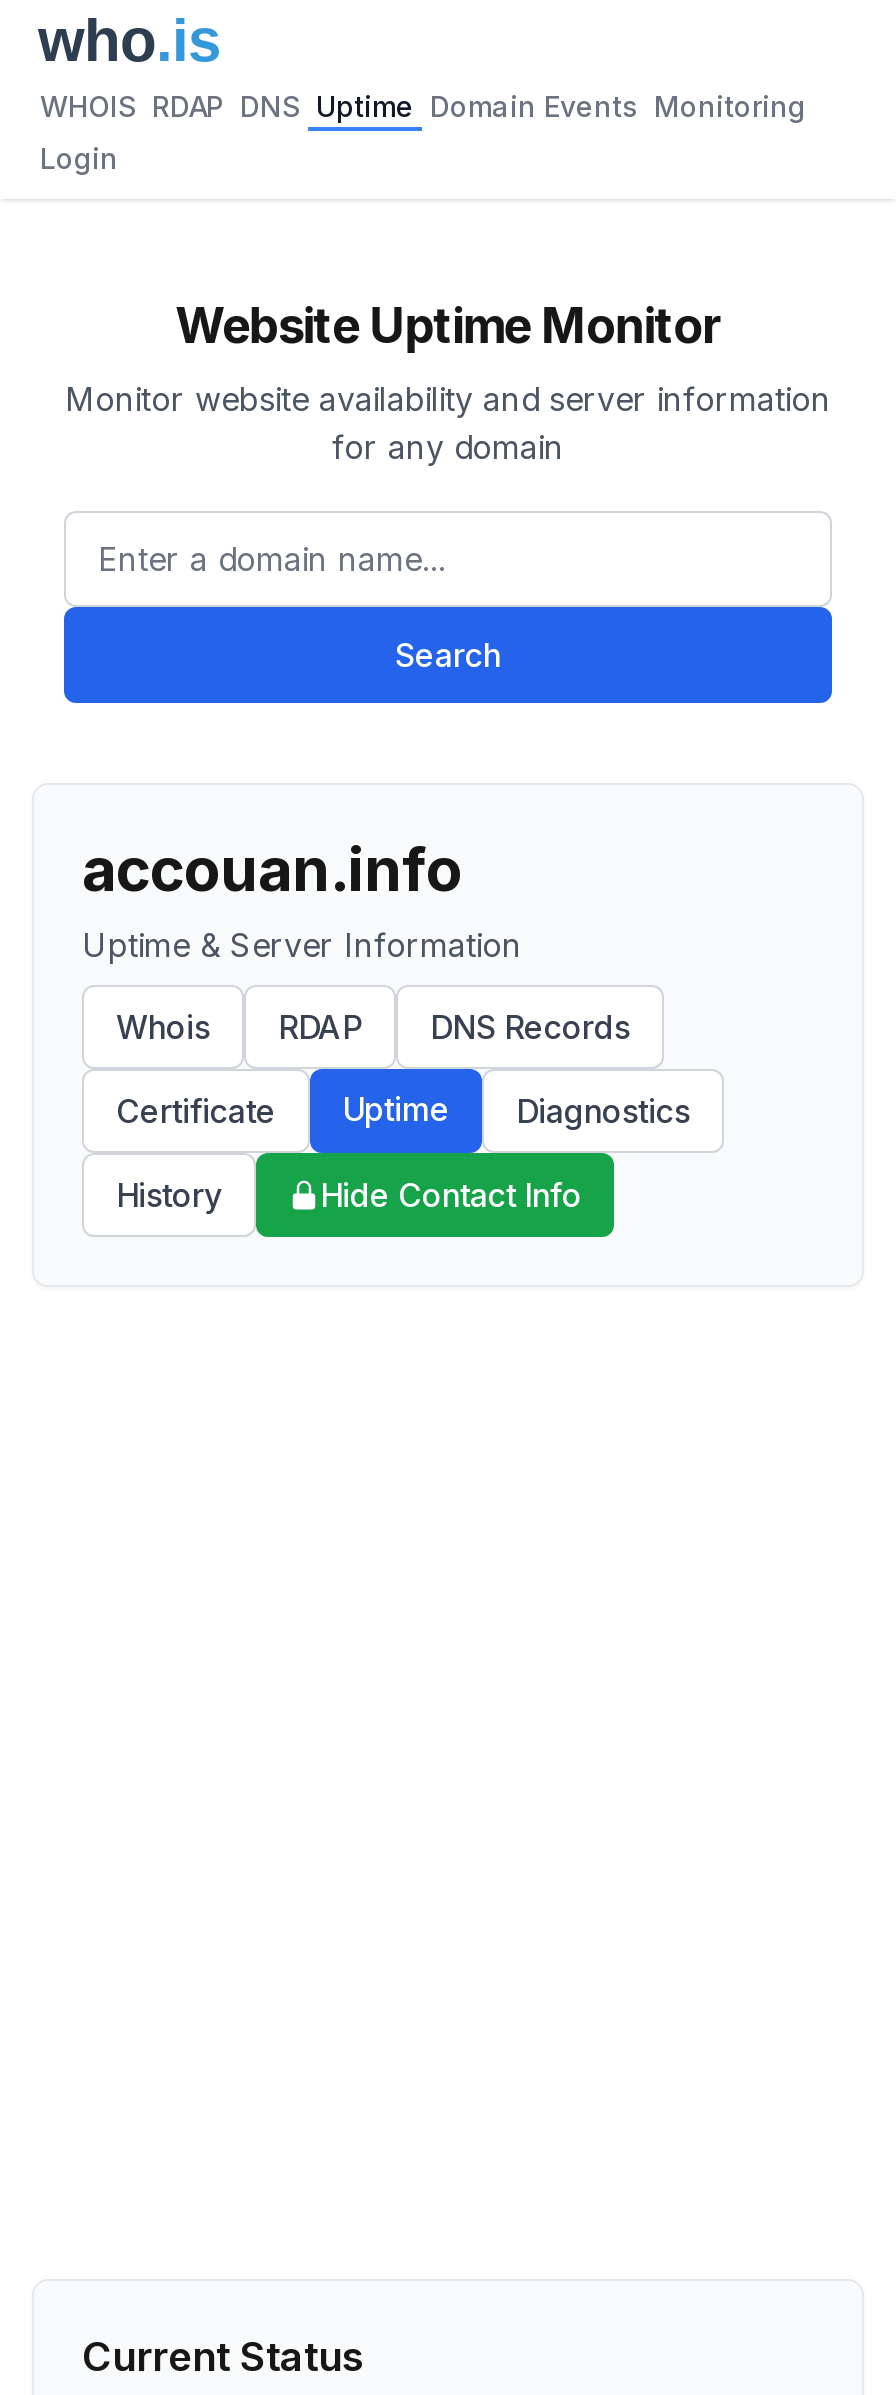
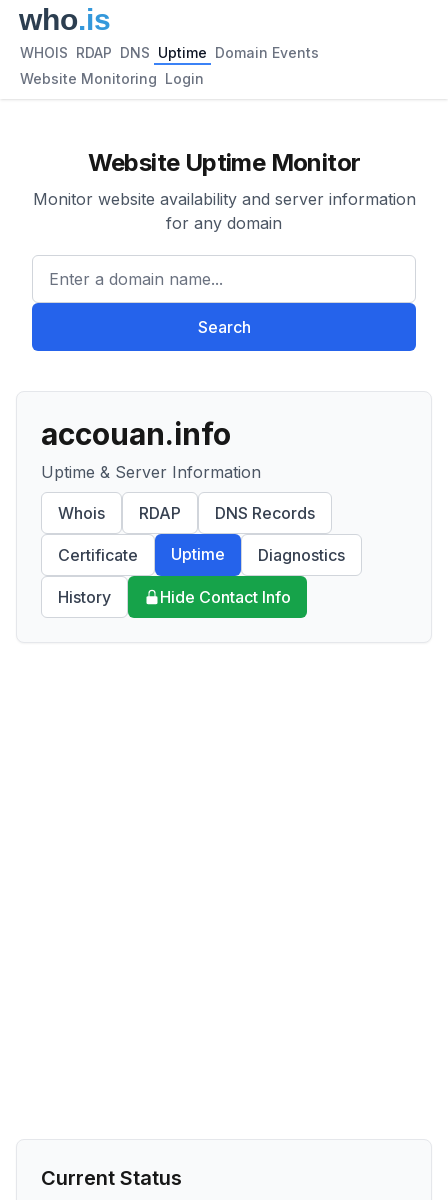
[40,89,806,123] WHOIS RDAP DNS Uptime Domain Events Monitoring -> [20,44,319,61] WHOIS RDAP DNS Uptime Domain Events
[40,141,118,175] Login -> [20,70,204,87] Website Monitoring Login

